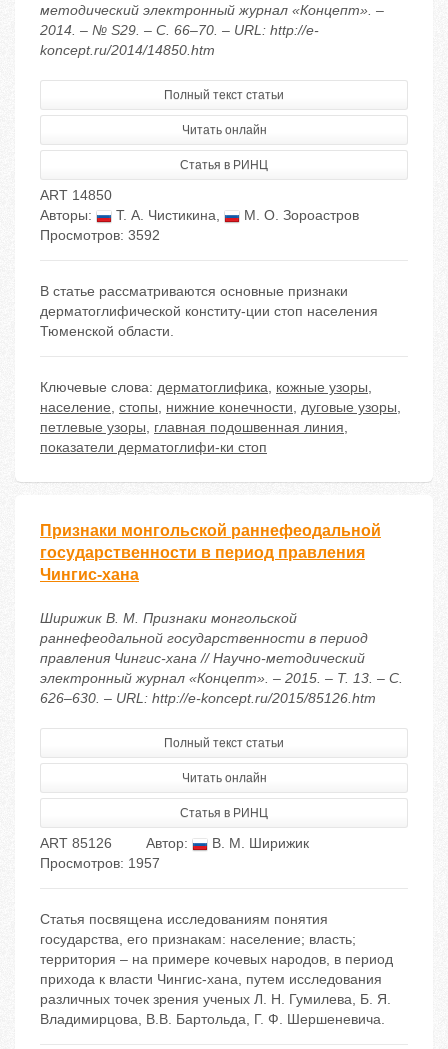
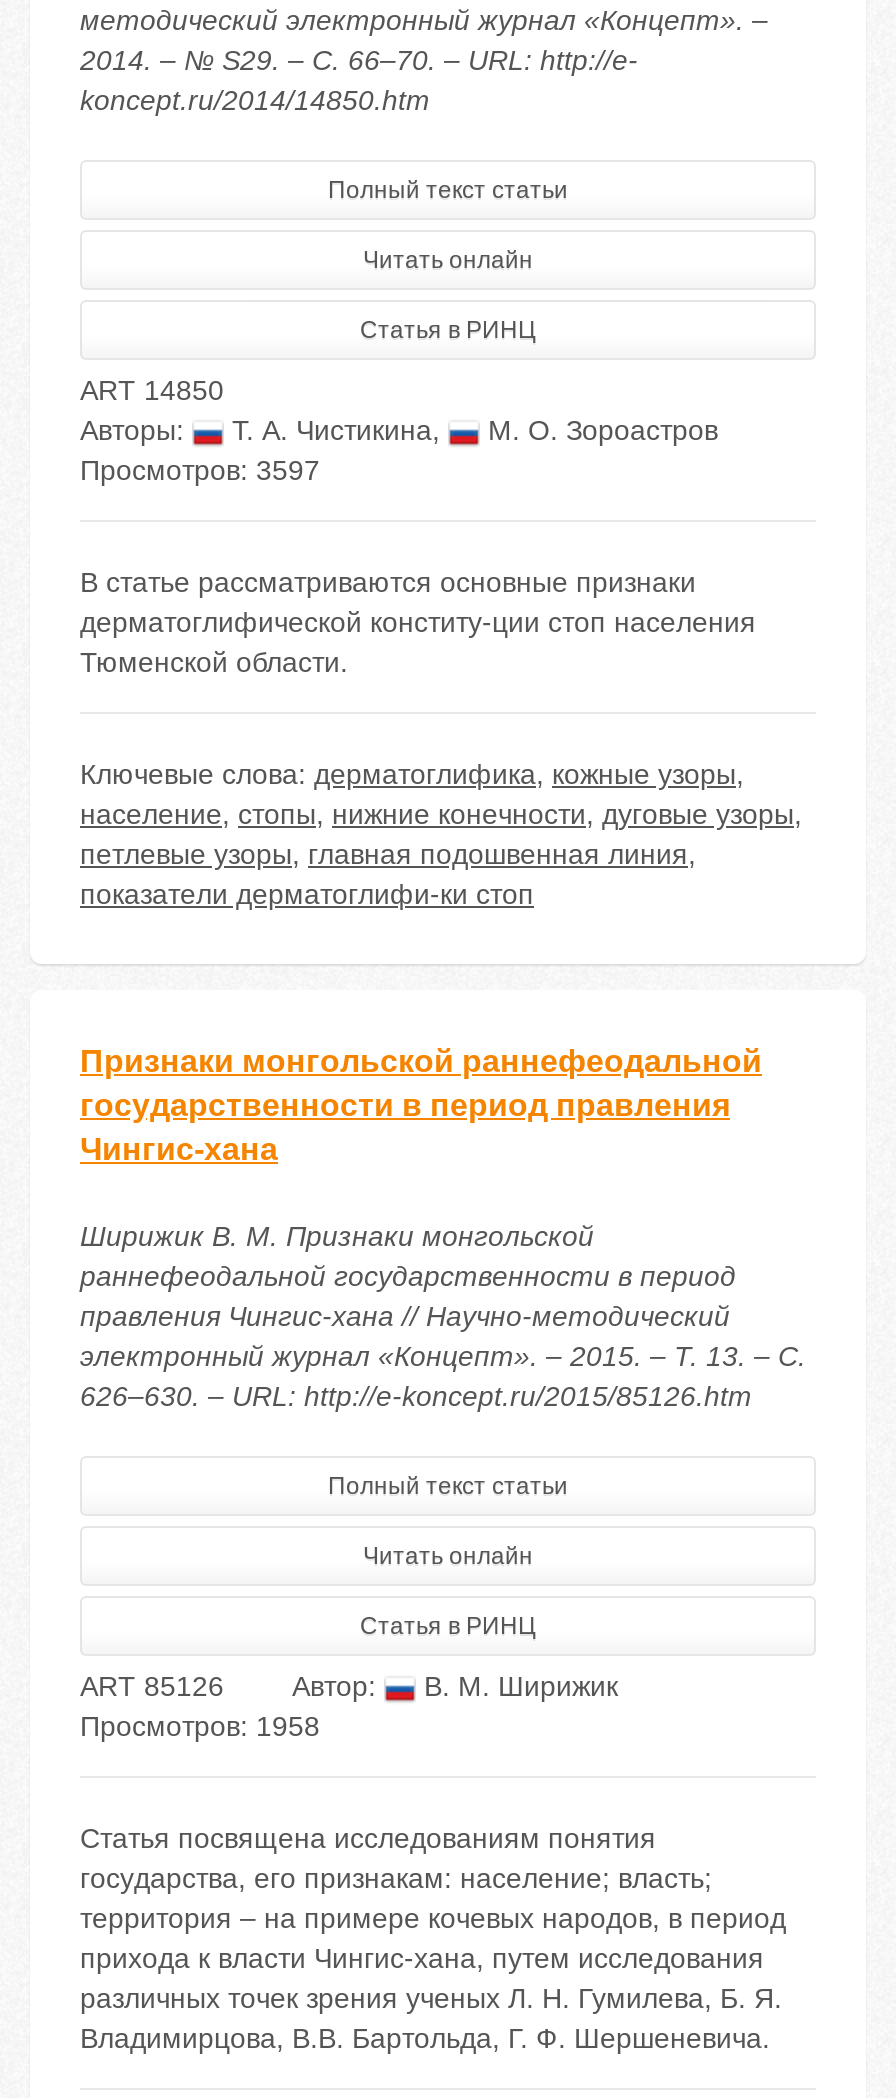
[40,227,160,243] Просмотров: 3592 -> [80,455,320,487] Просмотров: 3597
[40,855,160,871] Просмотров: 1957 -> [80,1711,320,1743] Просмотров: 1958

